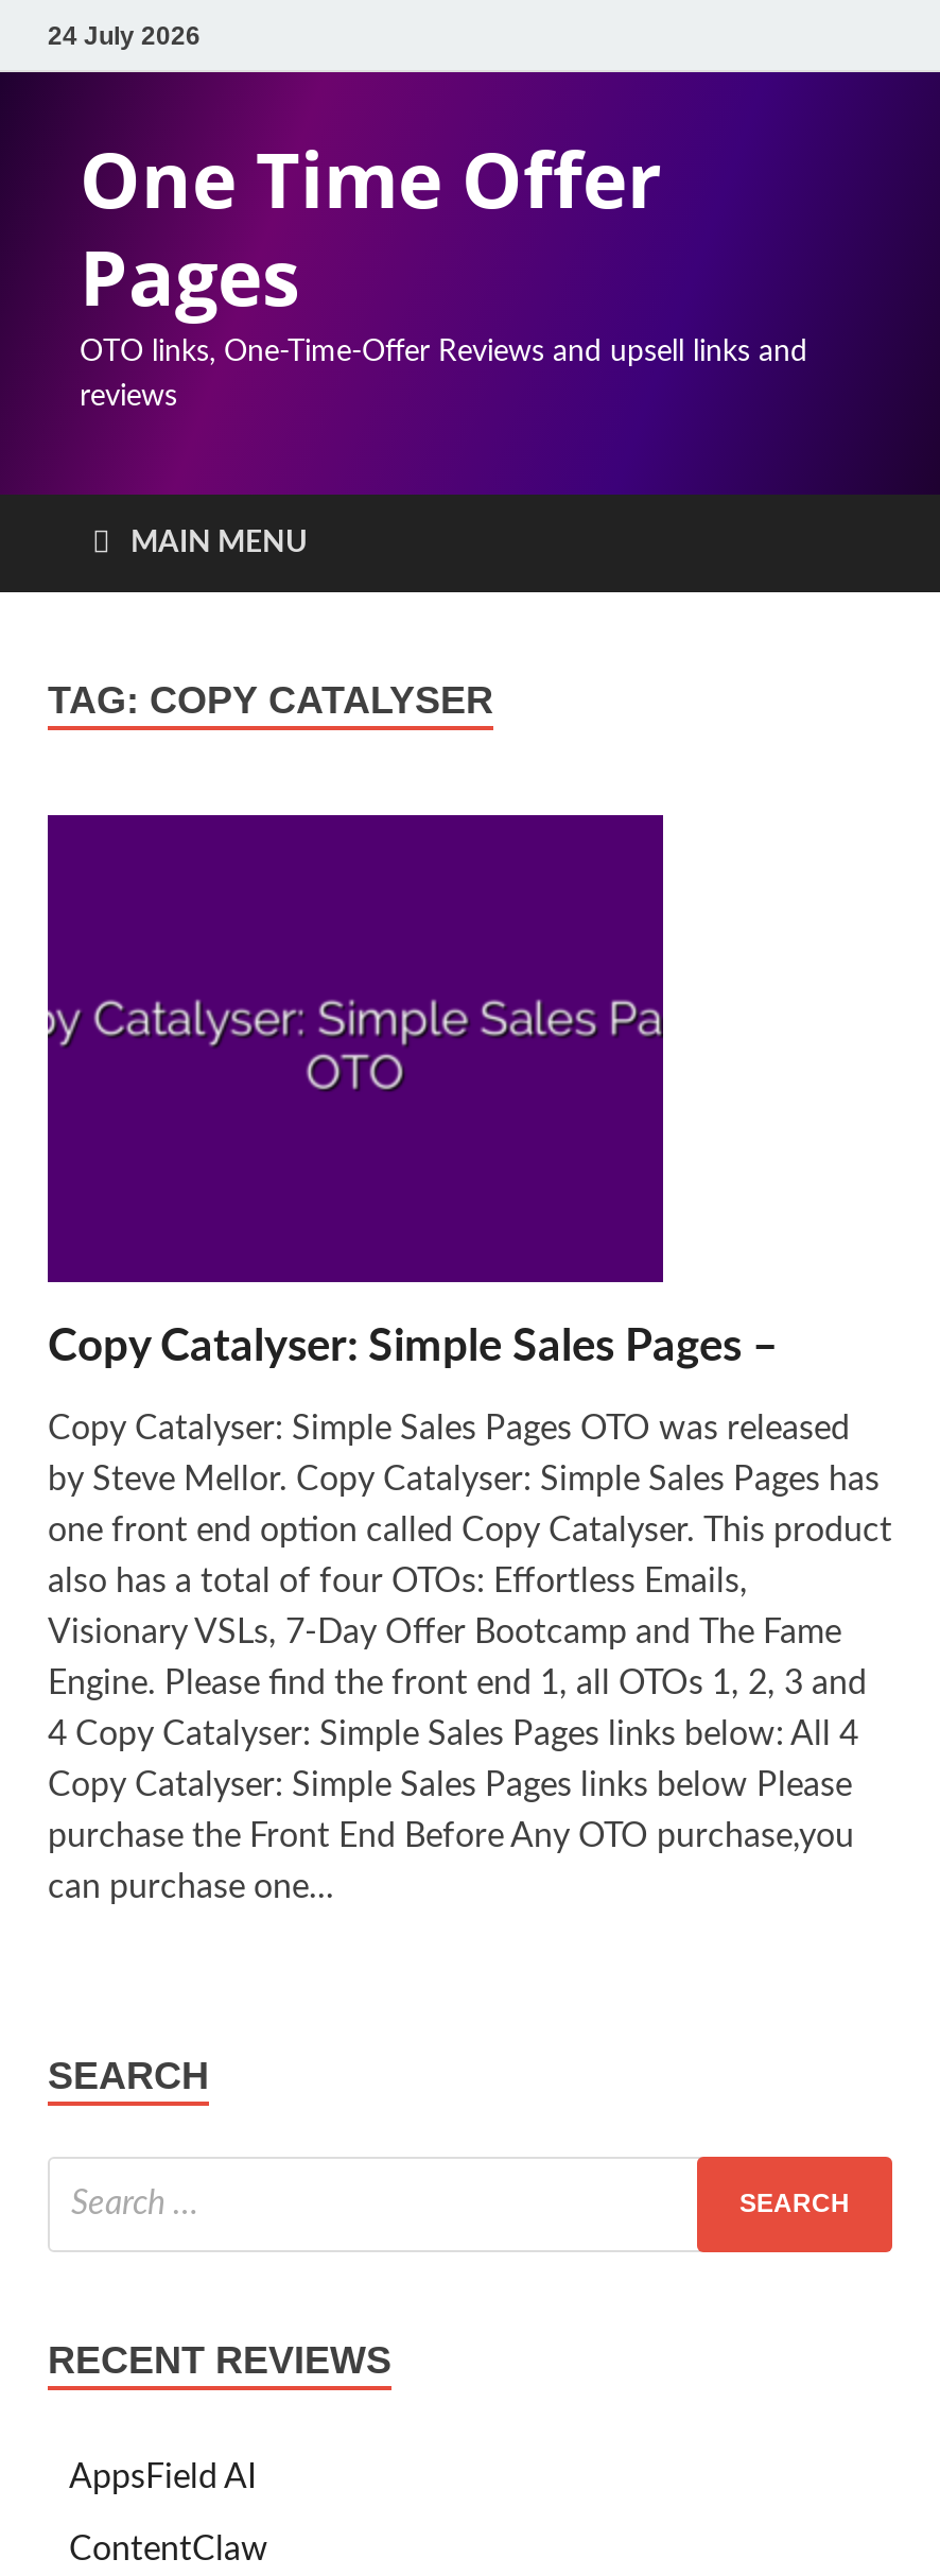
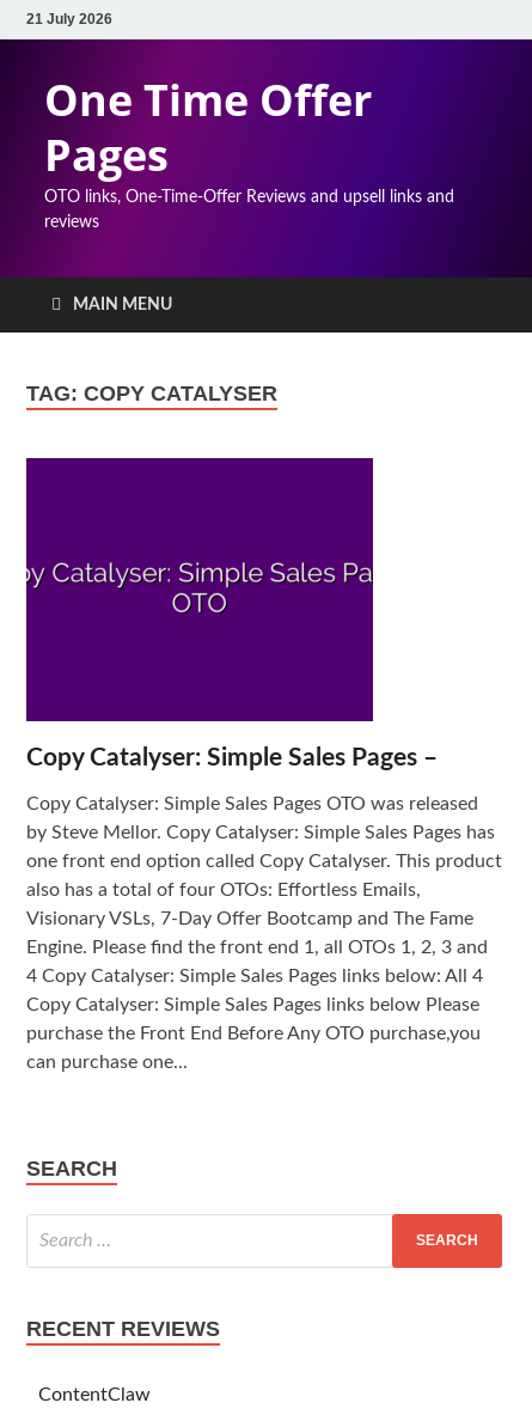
[48,20,201,50] 24 July 2026 -> [26,10,112,27] 21 July 2026
[69,2460,256,2494] AppsField AI -> none

